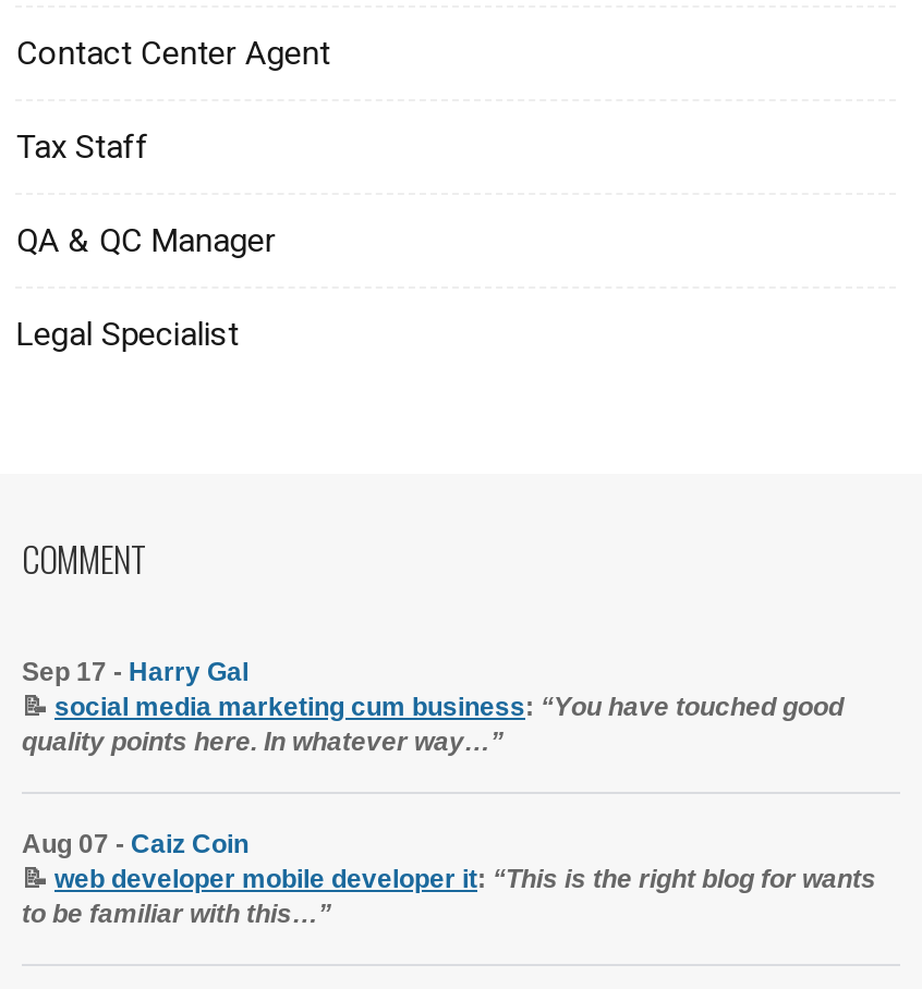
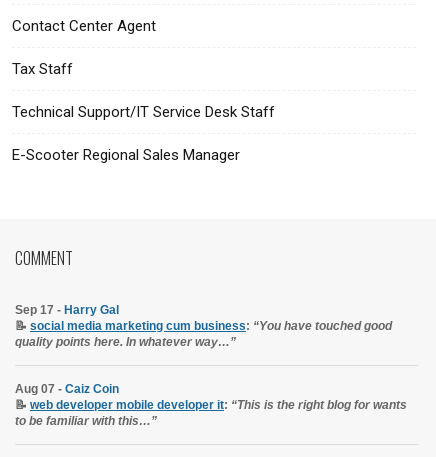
[16,221,276,260] QA & QC Manager -> [12,103,275,121] Technical Support/IT Service Desk Staff
[16,314,238,354] Legal Specialist -> [12,146,240,164] E-Scooter Regional Sales Manager

